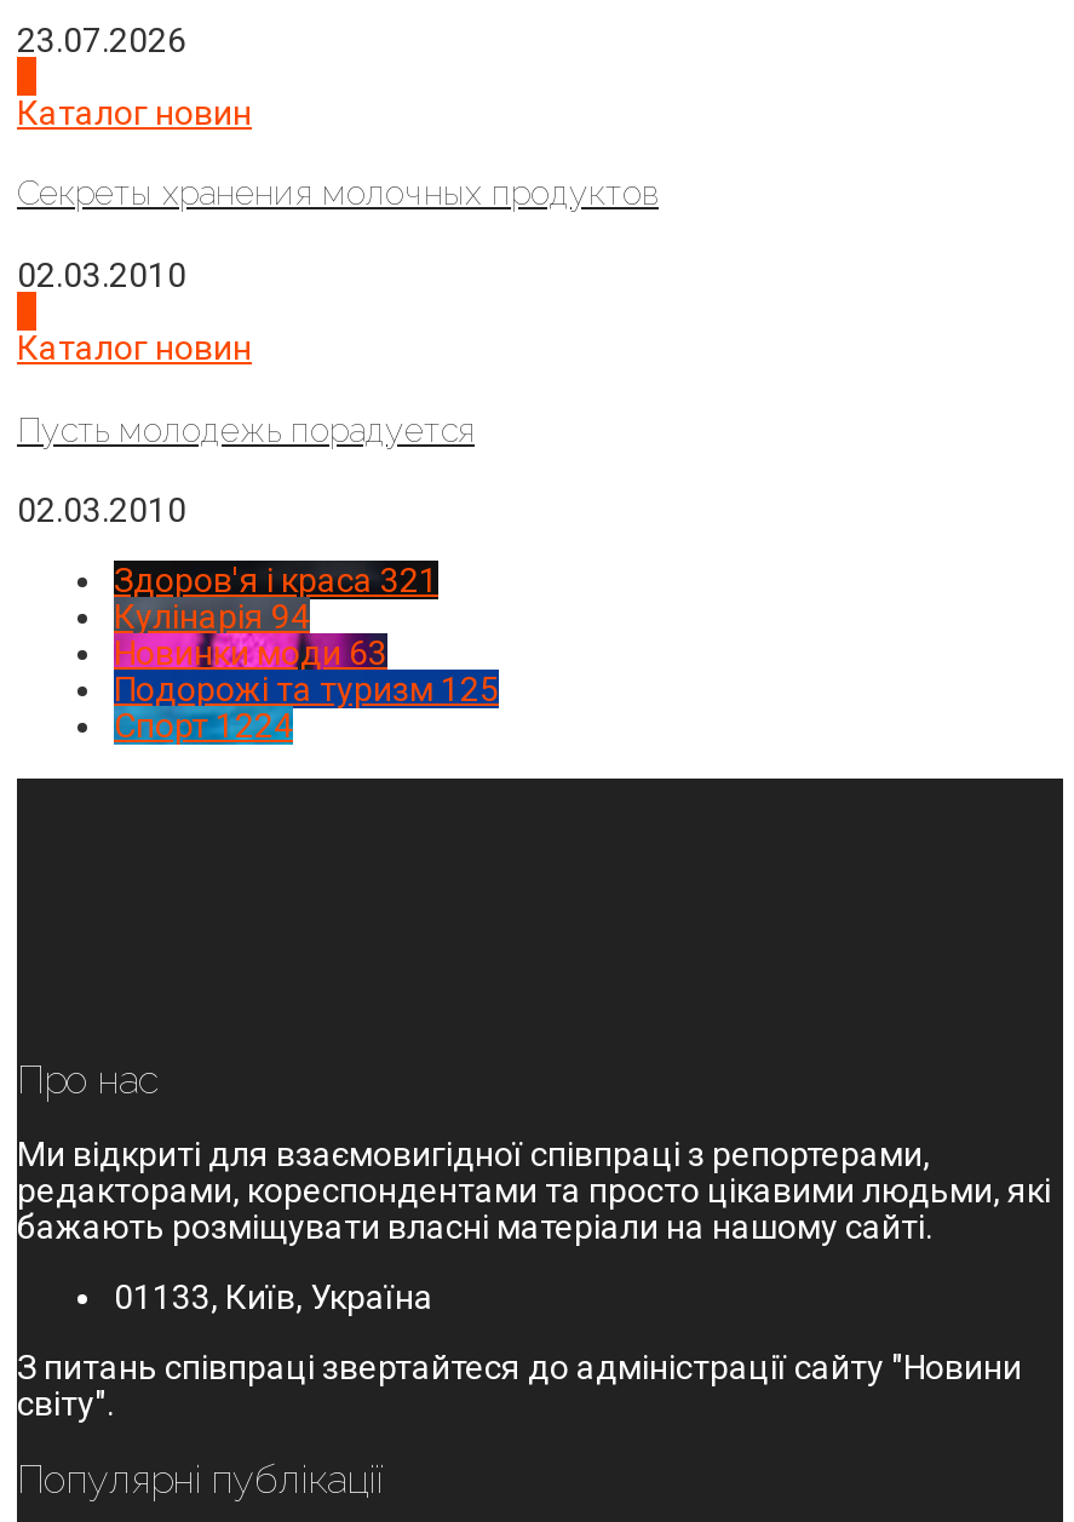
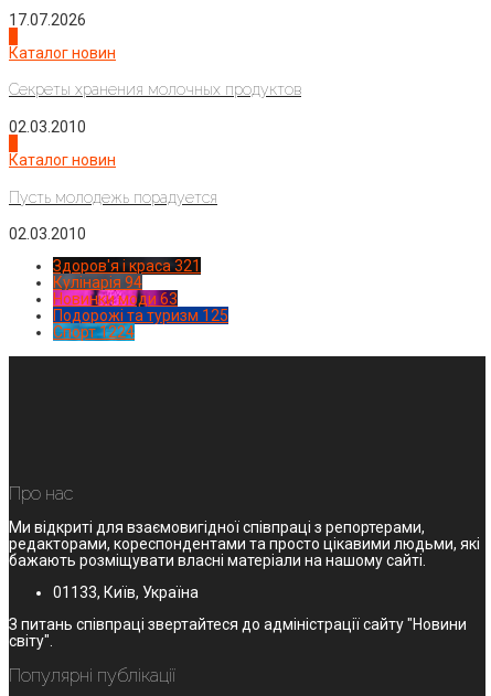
[17,20,186,59] 23.07.2026 -> [9,11,86,28] 17.07.2026

